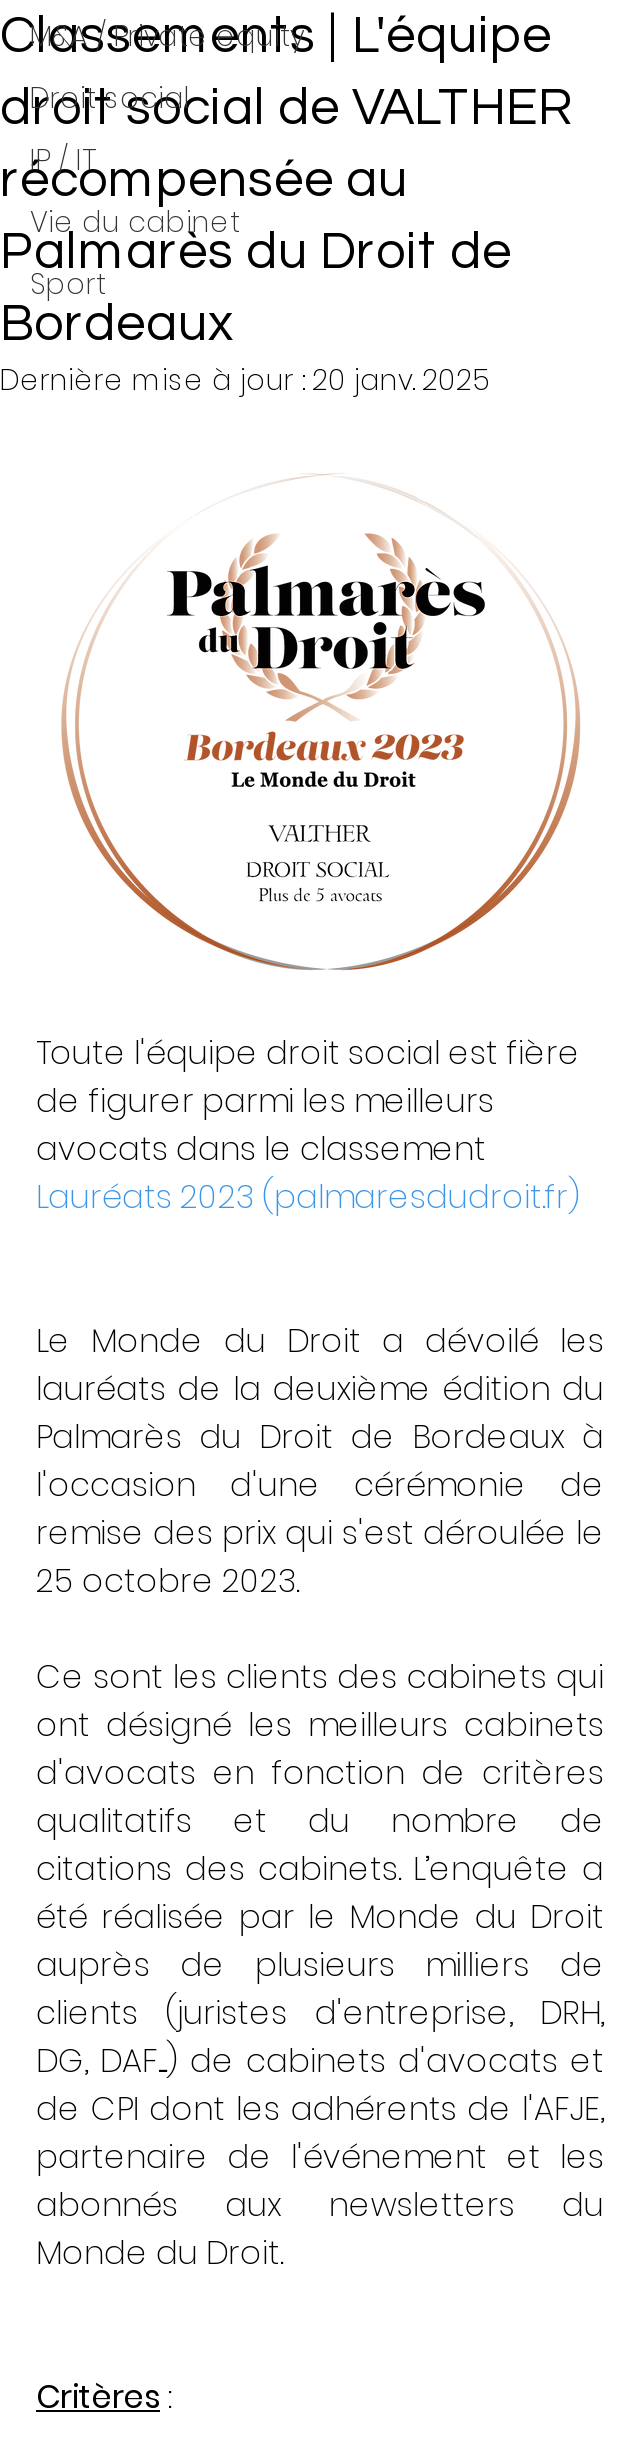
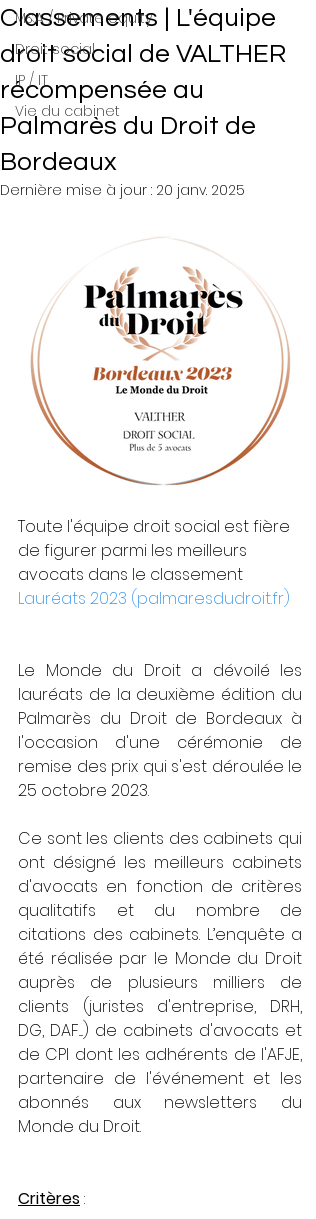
[30,264,106,304] Sport -> none

